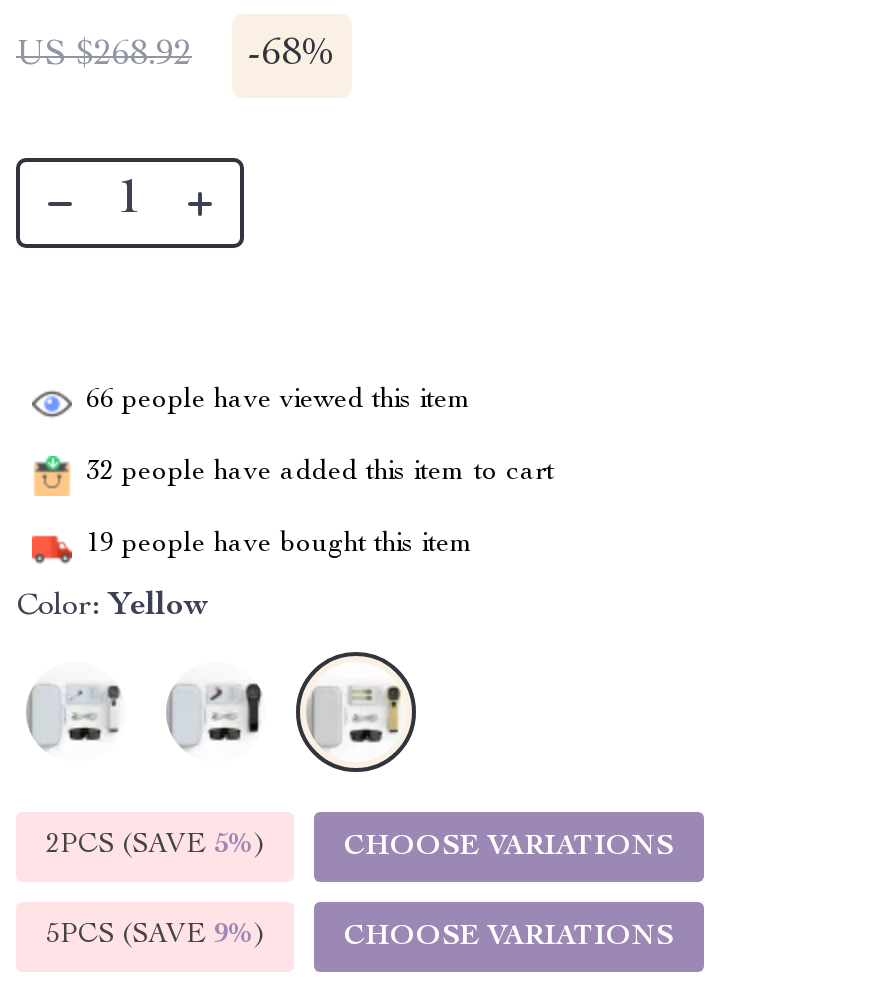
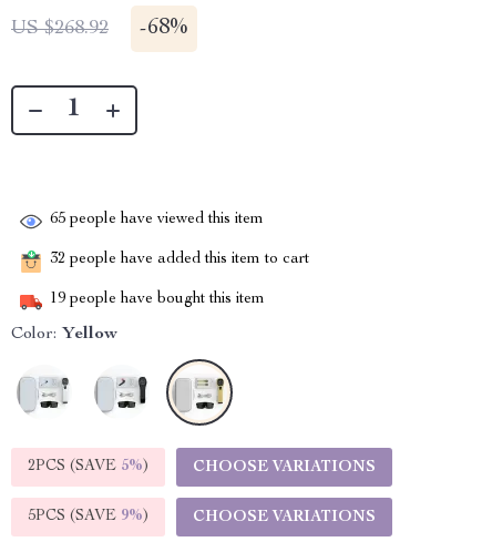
[86,387,472,415] 66 people have viewed this item -> [50,212,264,228] 65 people have viewed this item

